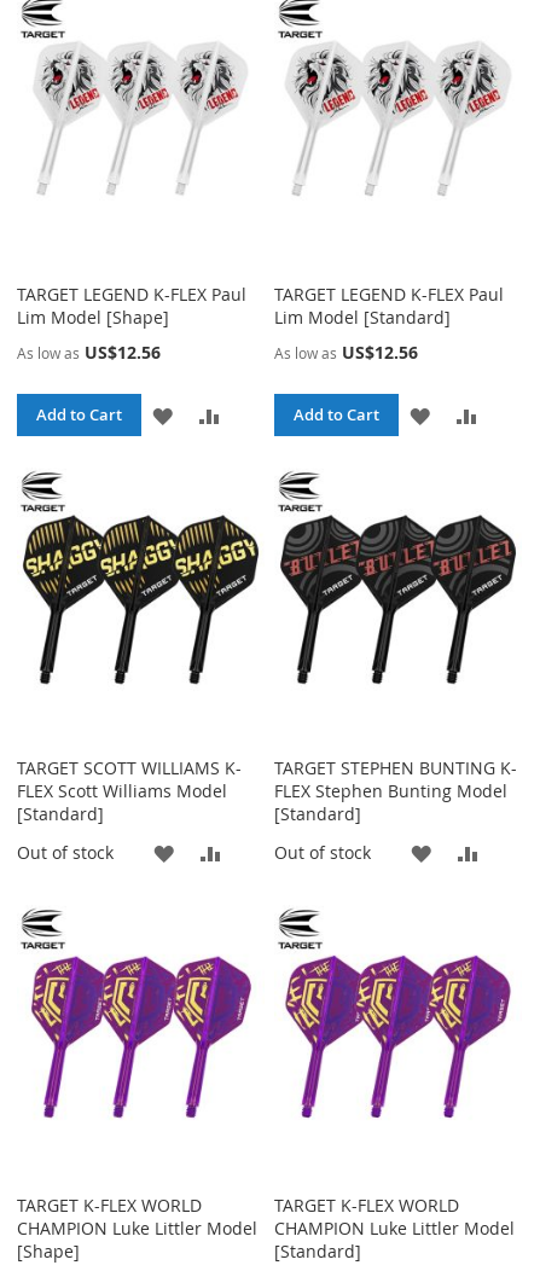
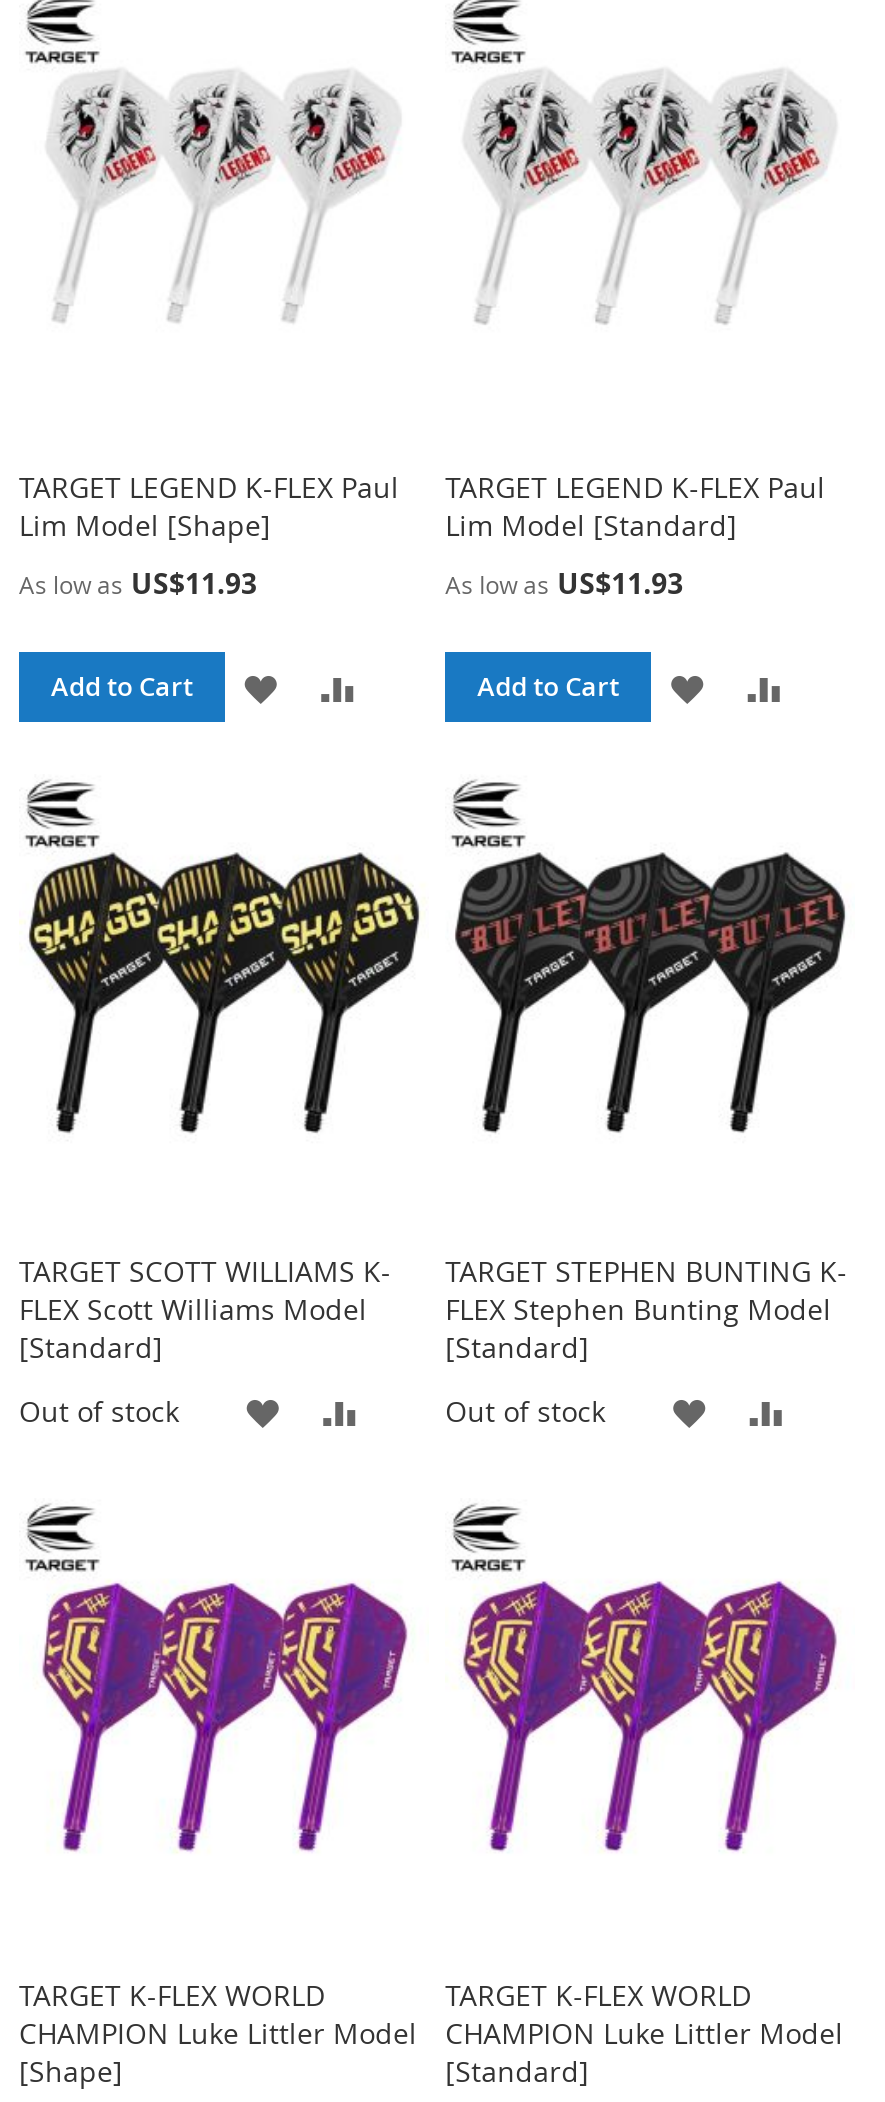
[17,341,161,364] As low as US$12.56 -> [19,564,257,602] As low as US$11.93
[274,341,418,364] As low as US$12.56 -> [445,564,683,602] As low as US$11.93

